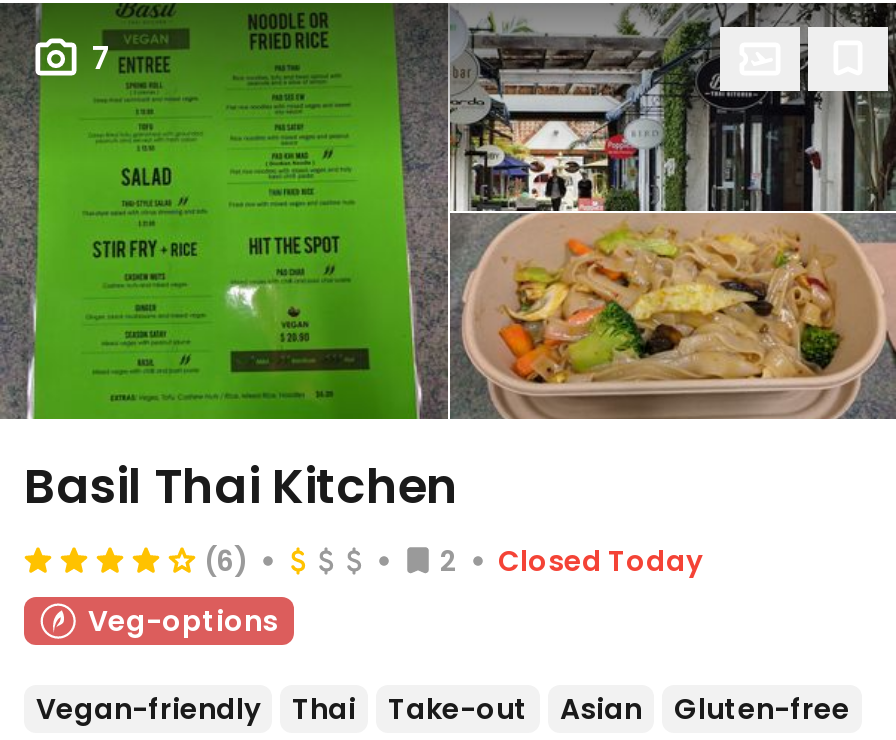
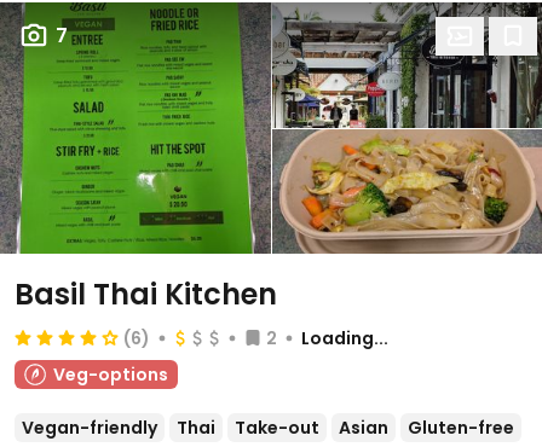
[498,540,702,580] Closed Today -> [301,326,388,350] Loading...

